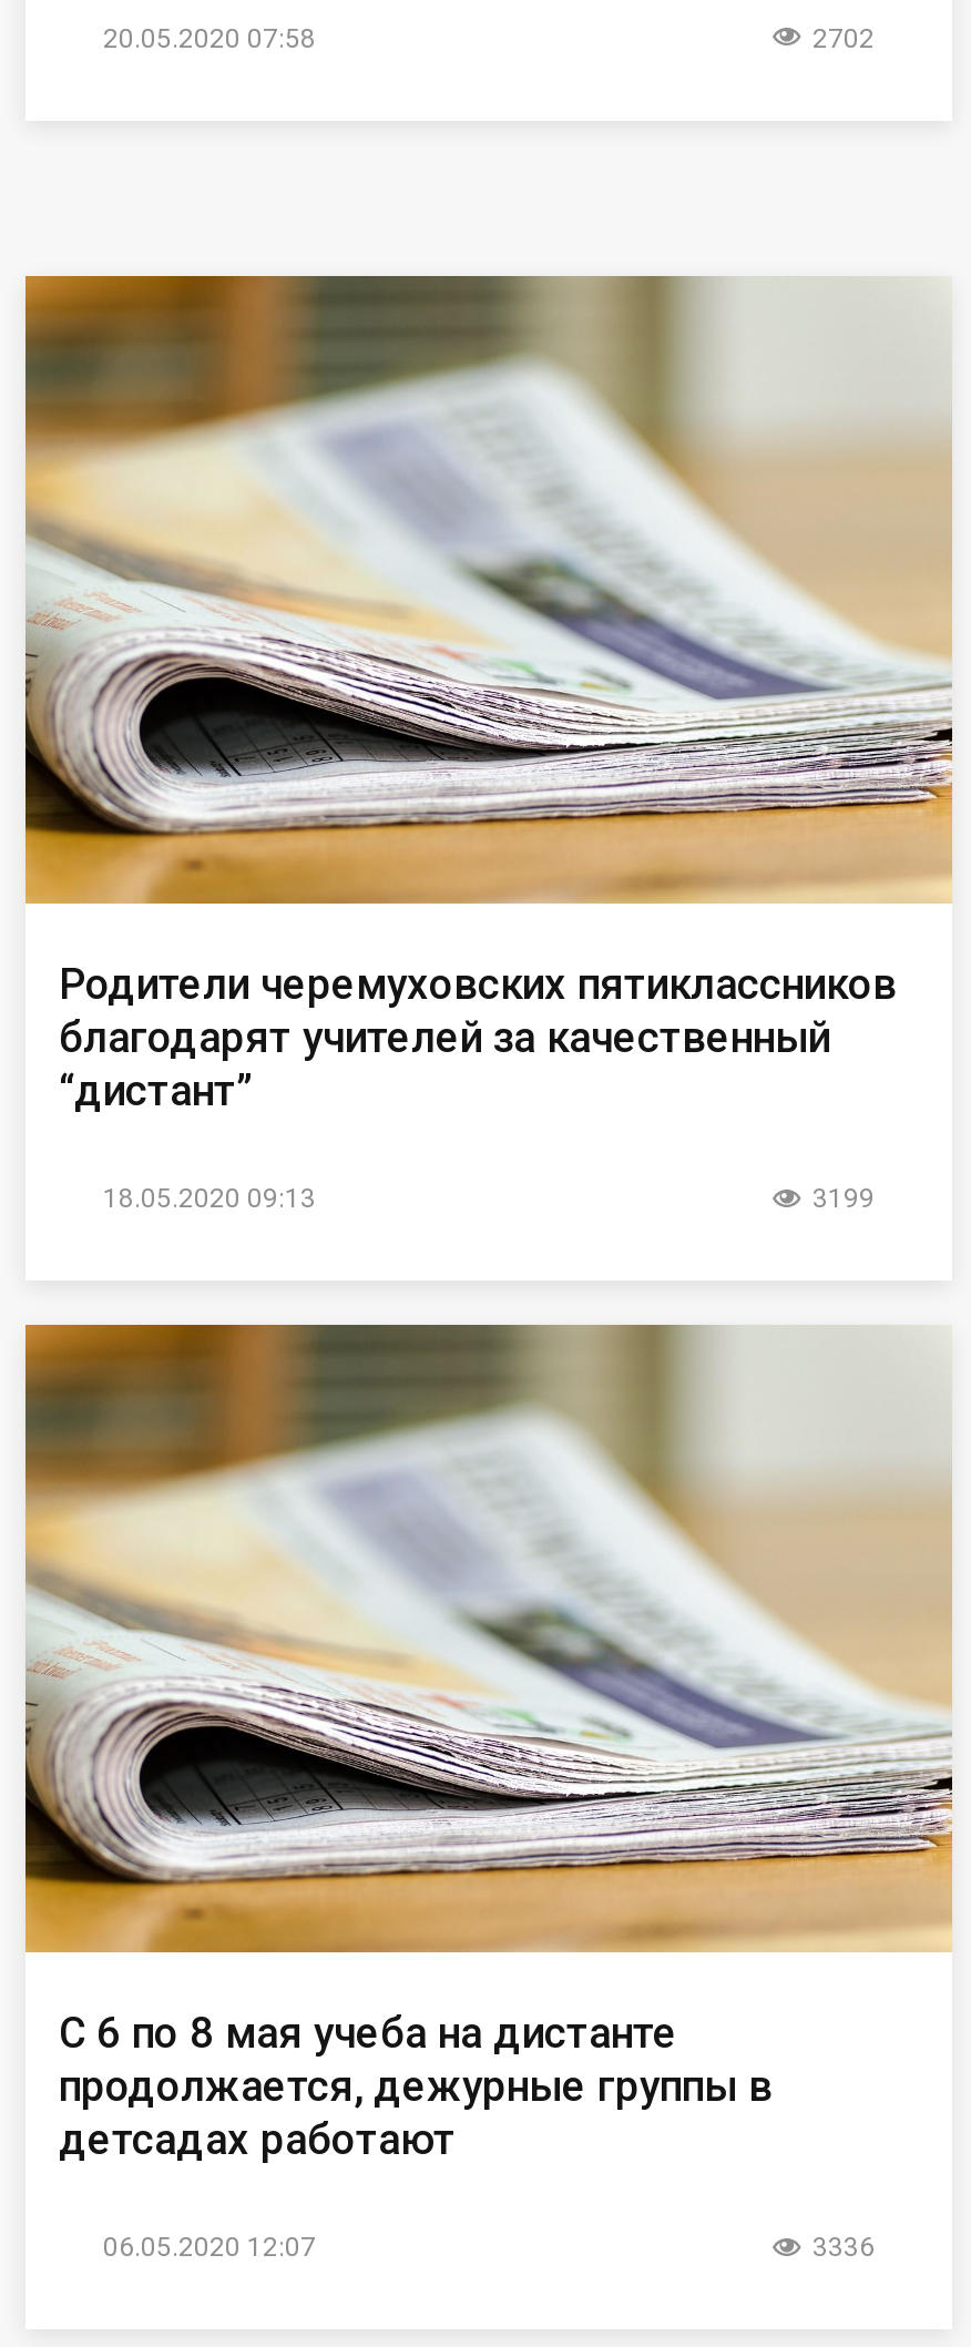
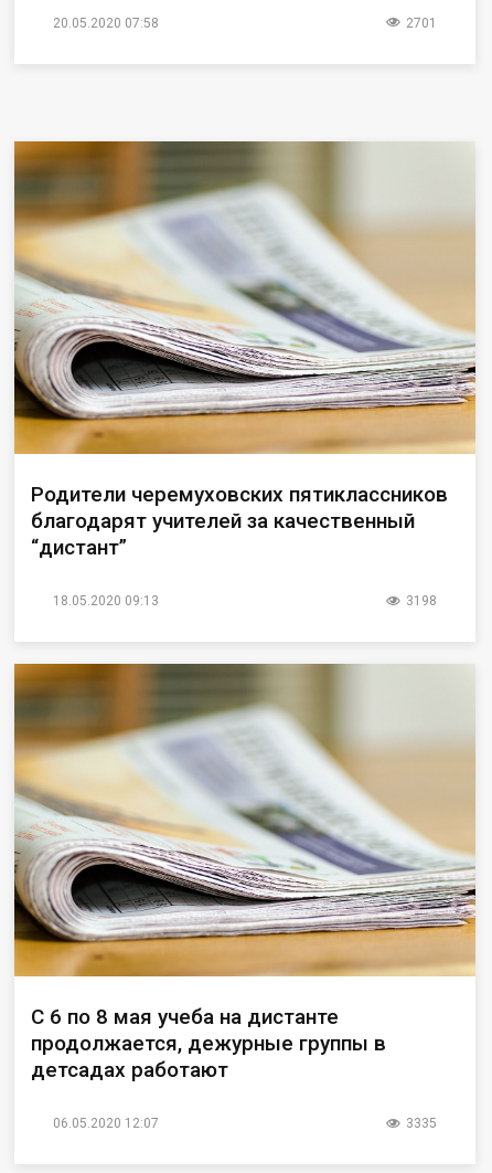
[812,23,875,54] 2702 -> [406,15,437,31] 2701
[812,1183,875,1214] 3199 -> [406,593,437,609] 3198
[812,2233,875,2264] 3336 -> [406,1116,437,1132] 3335

